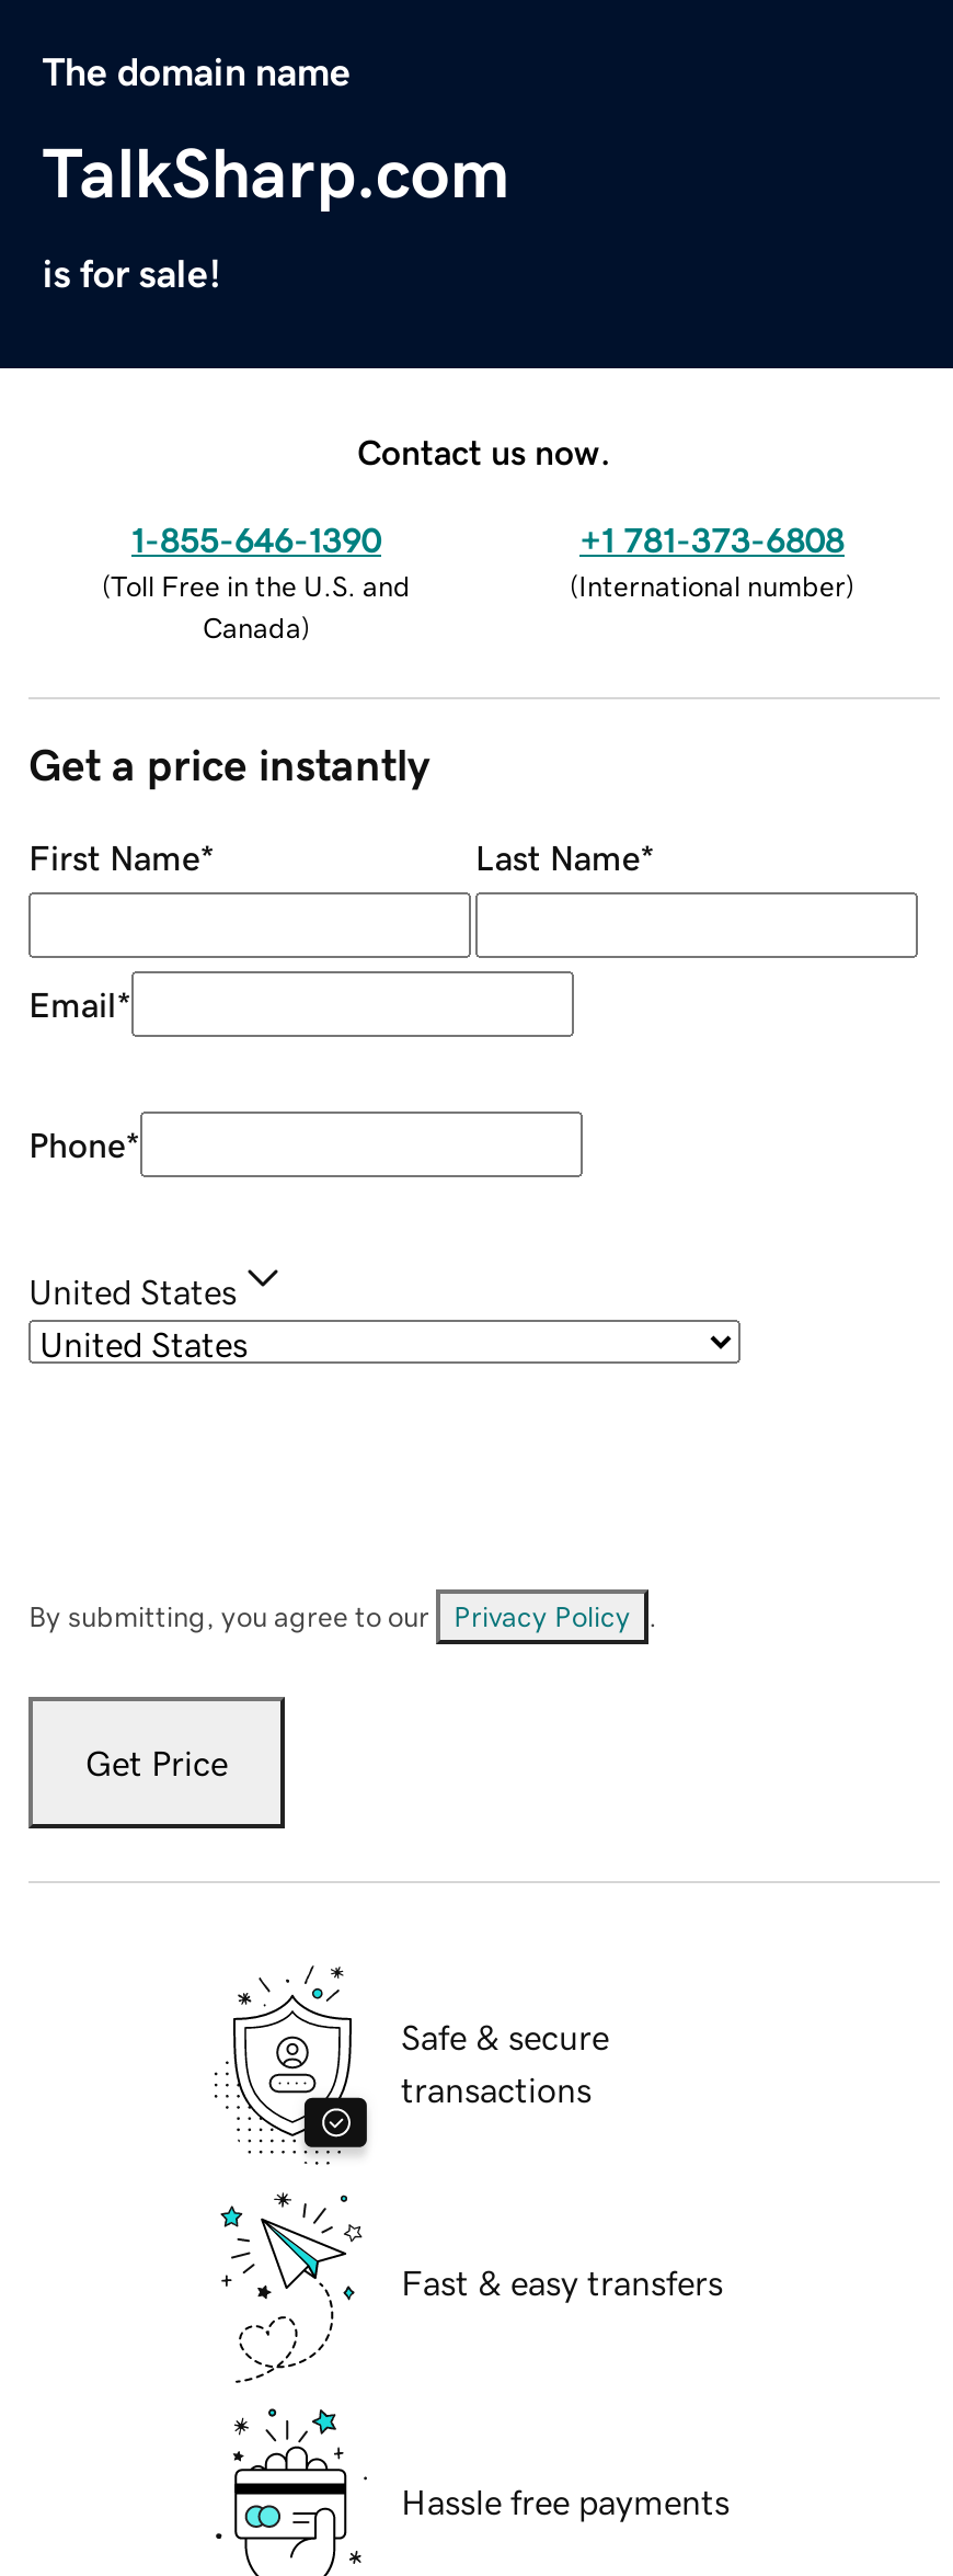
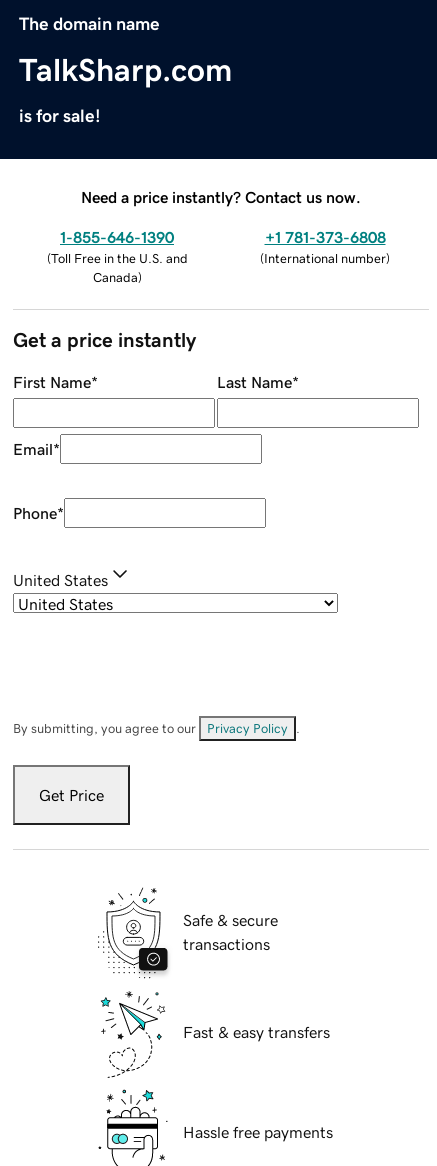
[357,433,611,468] Contact us now. -> [81,189,361,205] Need a price instantly? Contact us now.

